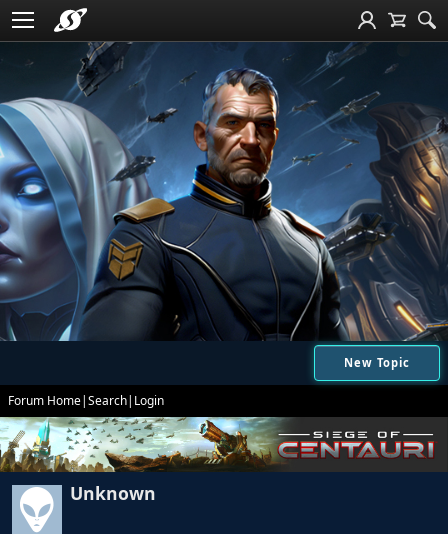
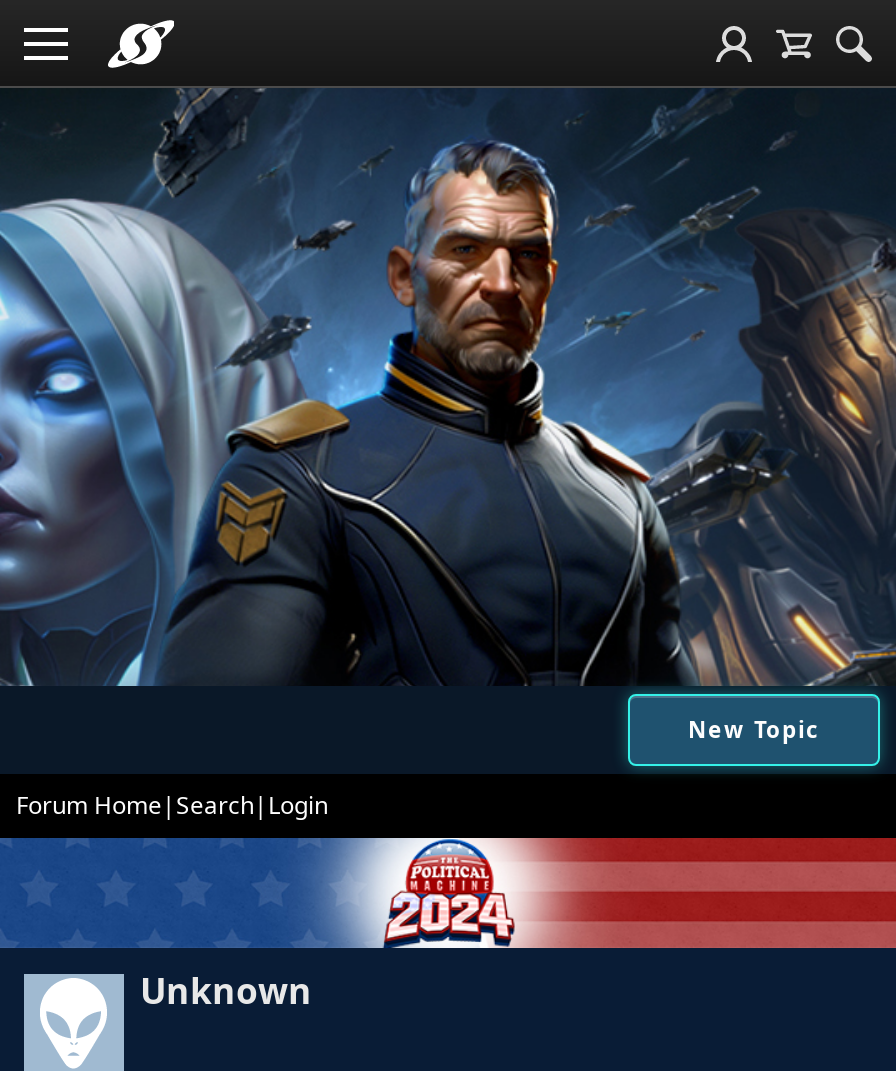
[3,416,445,473] [image] -> [6,836,890,950] [image]

